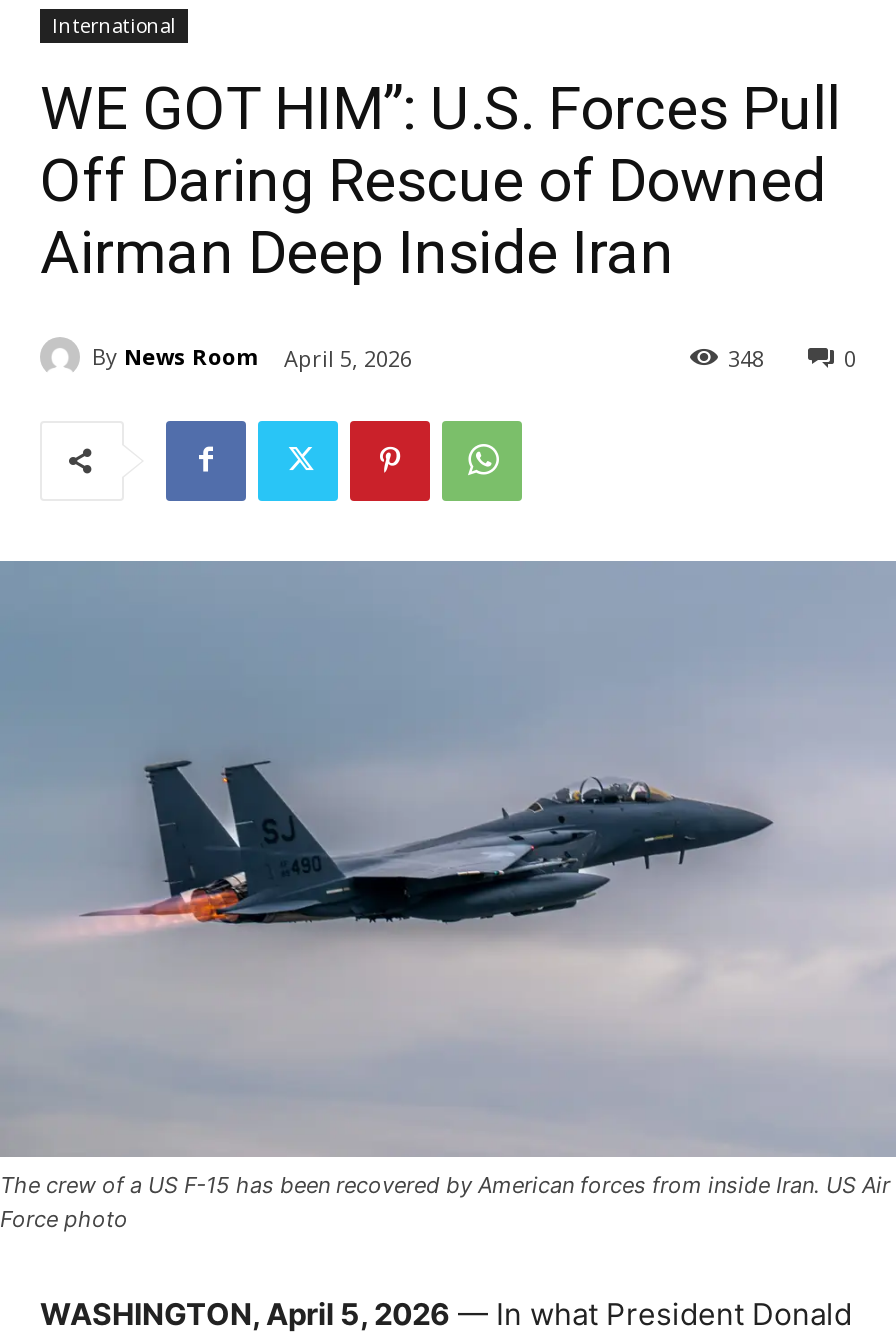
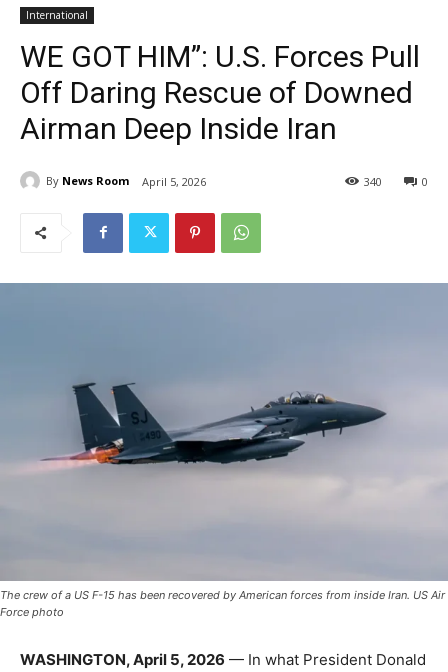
[728,343,764,373] 348 -> [364,174,382,189] 340

